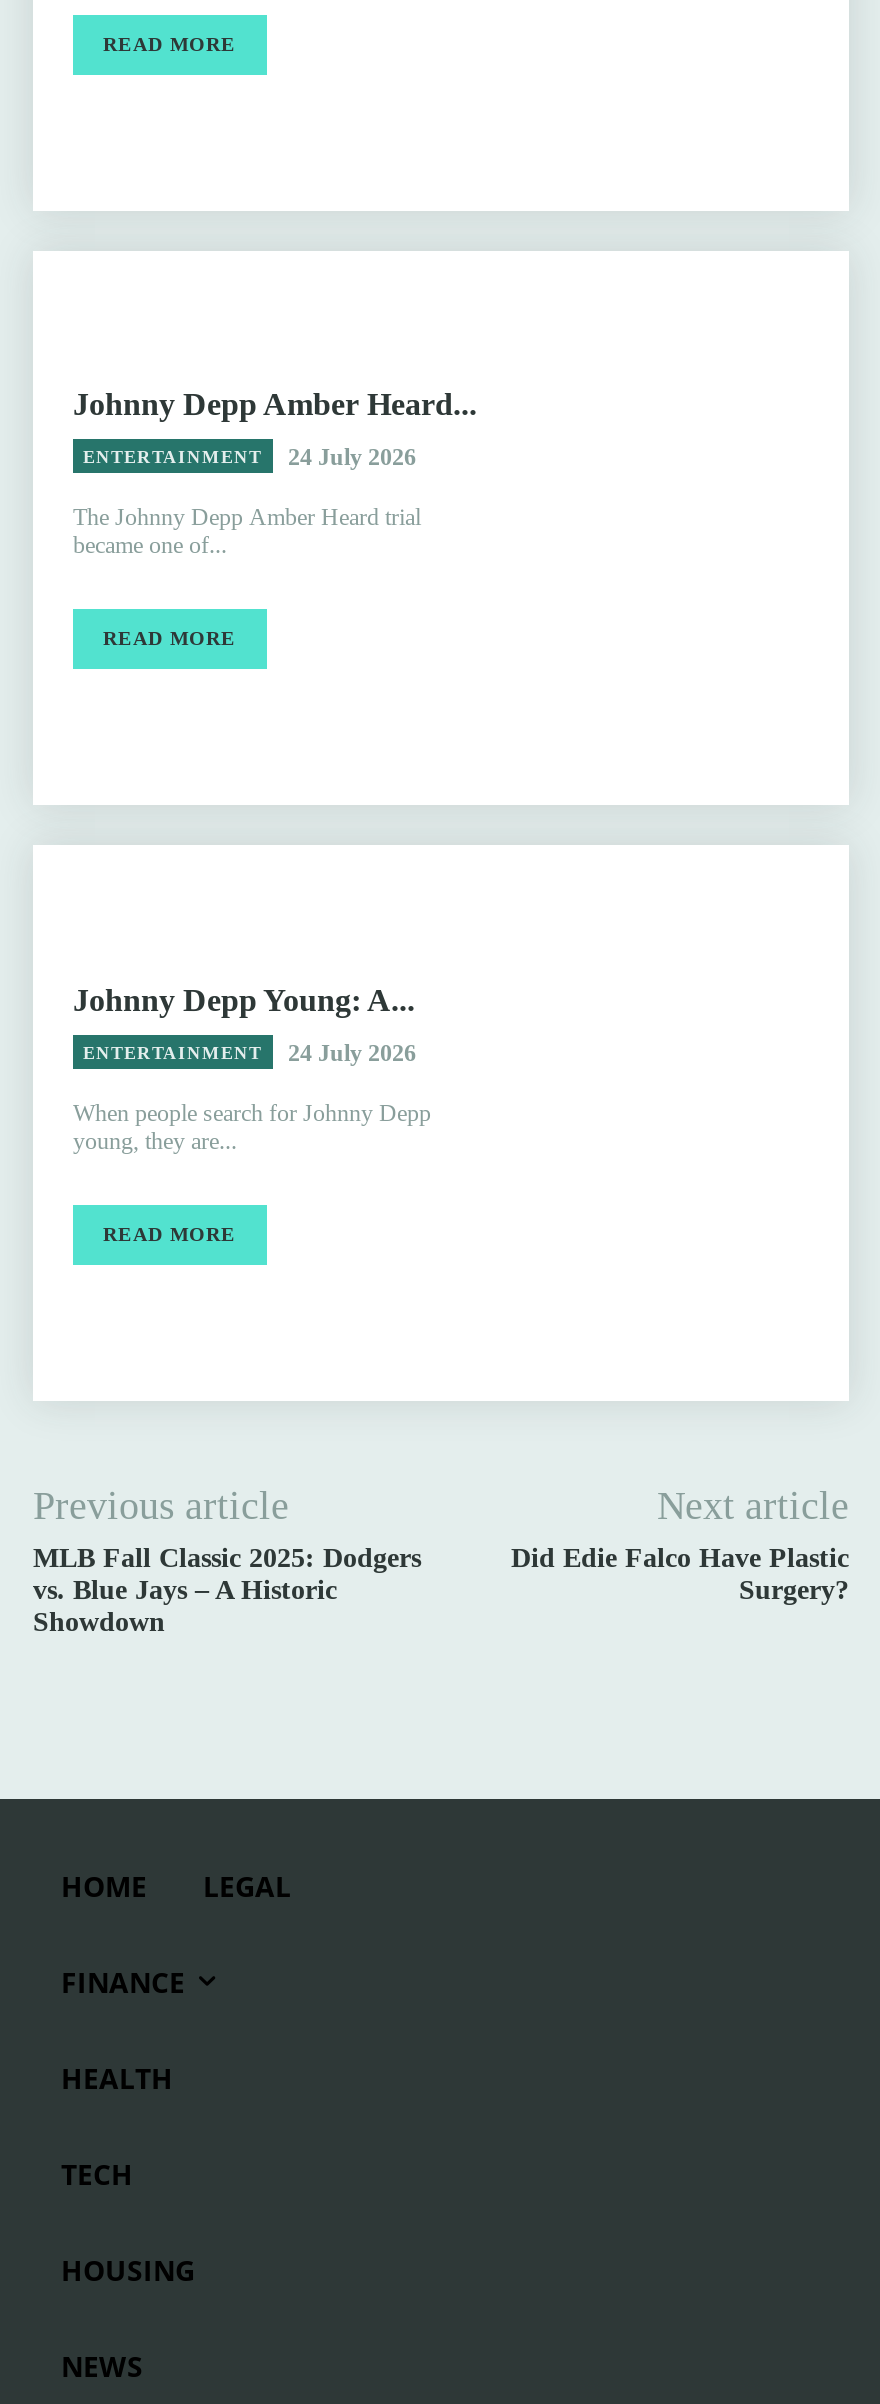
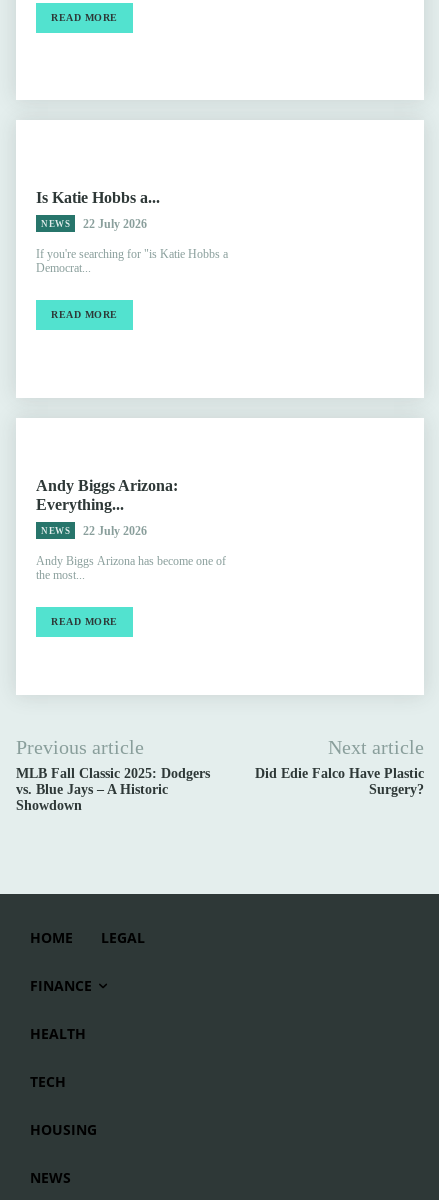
[73,388,477,422] Johnny Depp Amber Heard... -> [36,189,160,206] Is Katie Hobbs a...
[83,444,416,472] ENTERTAINMENT | 24 July 2026 -> [41,217,147,231] NEWS | 22 July 2026
[73,504,421,560] The Johnny Depp Amber Heard trial | became one of... -> [36,247,228,275] If you're searching for "is Katie Hobbs a | Democrat...
[73,983,415,1017] Johnny Depp Young: A... -> [36,477,178,513] Andy Biggs Arizona: | Everything...
[83,1039,416,1067] ENTERTAINMENT | 24 July 2026 -> [41,524,147,538] NEWS | 22 July 2026
[73,1099,431,1155] When people search for Johnny Depp | young, they are... -> [36,554,226,582] Andy Biggs Arizona has become one of | the most...

